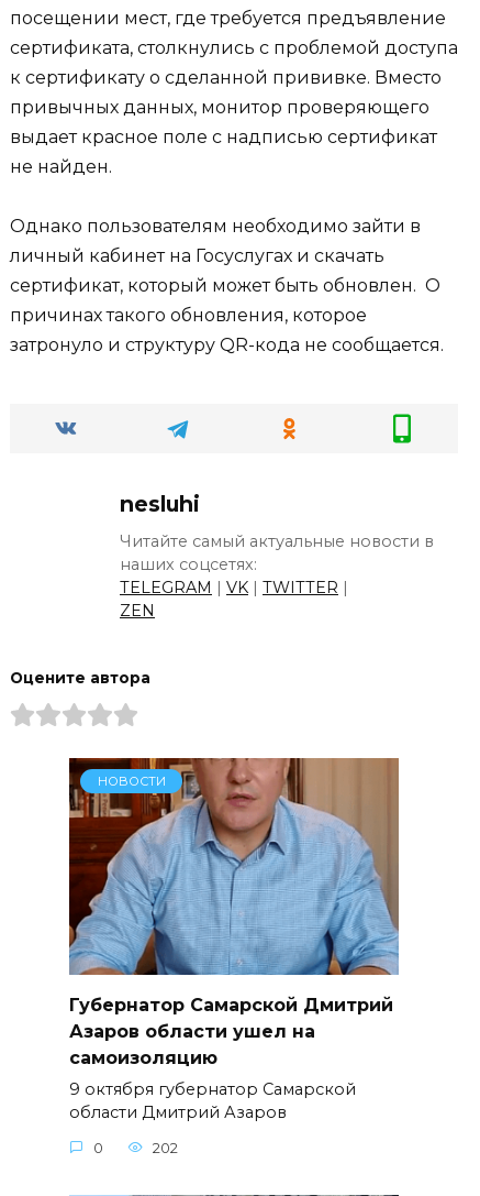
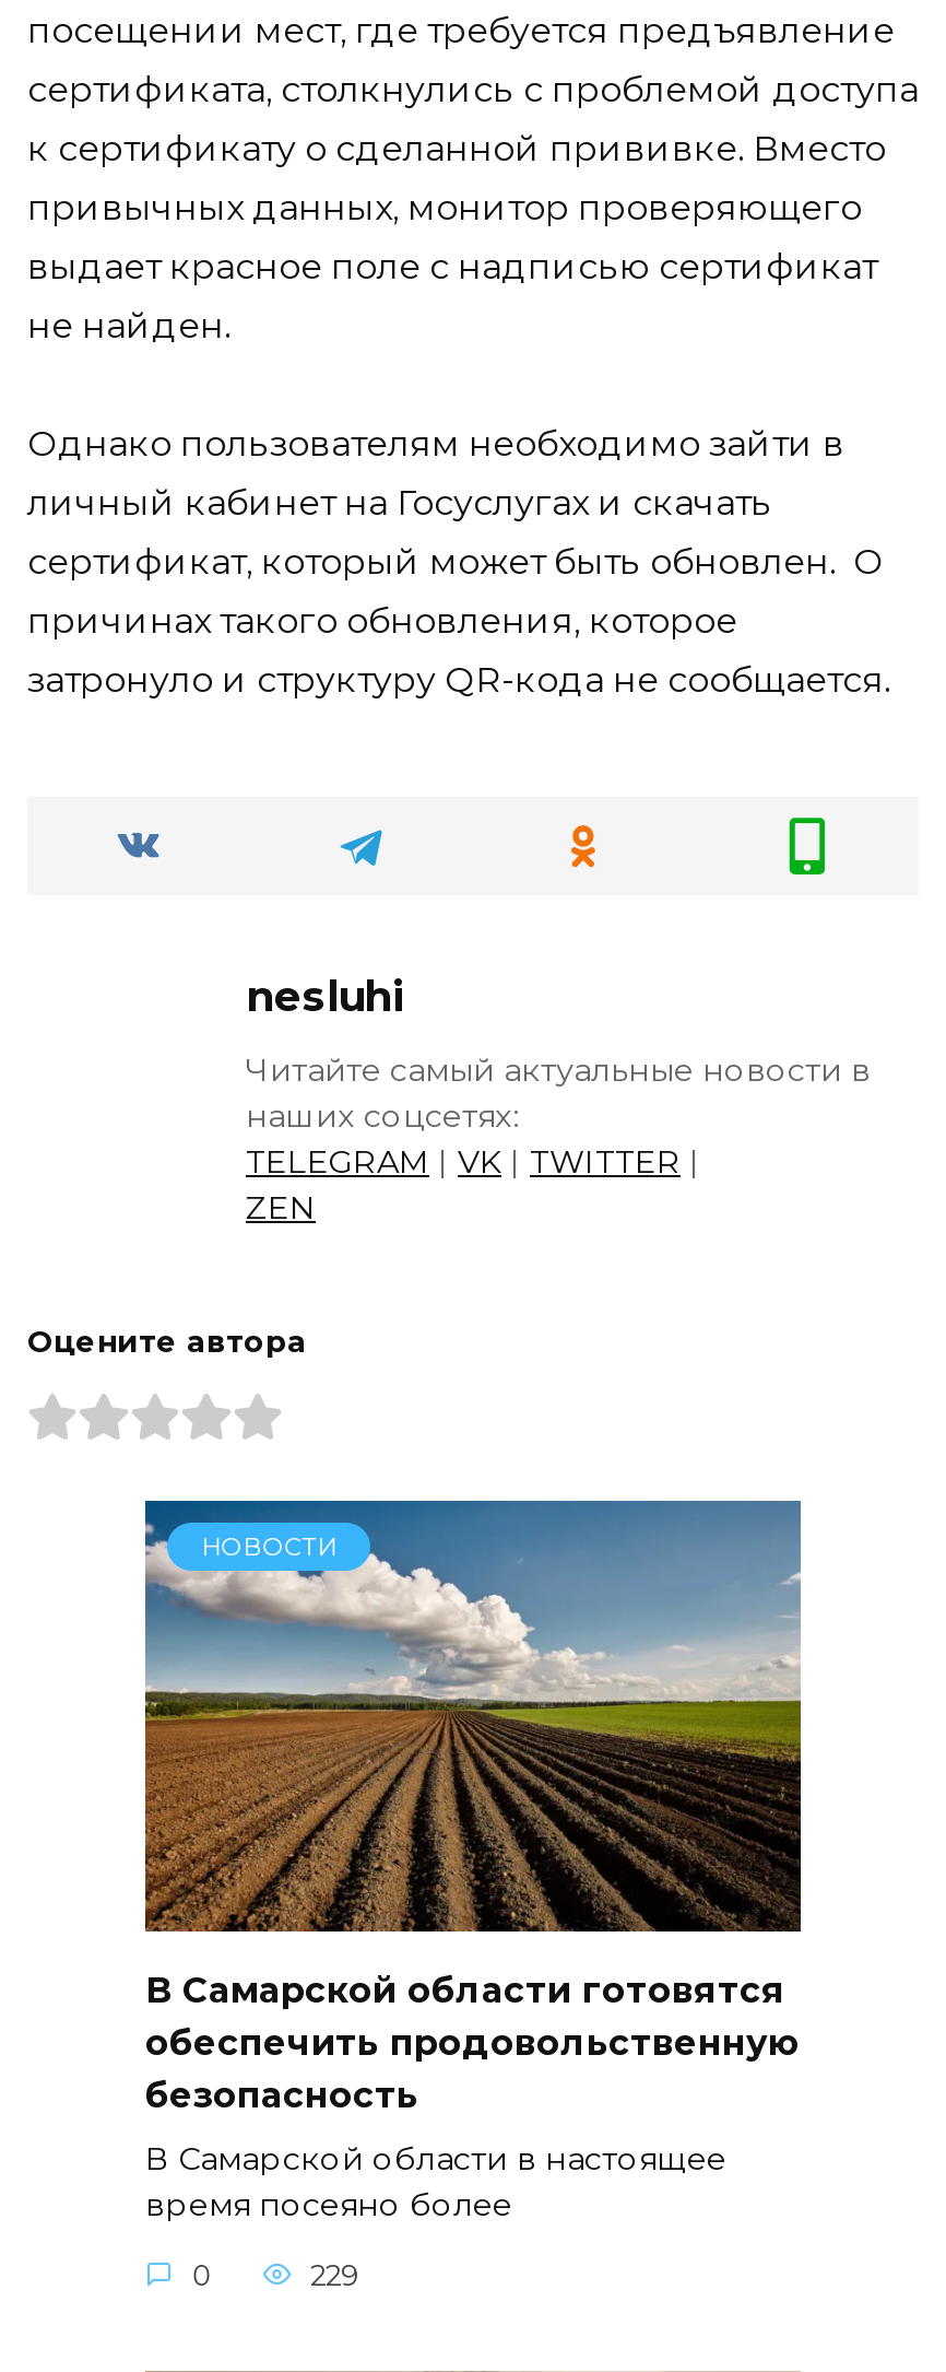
[68,757,400,1068] [image] | Губернатор Самарской Дмитрий | Азаров области ушел на | самоизоляцию -> [143,1498,803,2118] [image] | В Самарской области готовятся | обеспечить продовольственную | безопасность
[69,1079,356,1122] 9 октября губернатор Самарской | области Дмитрий Азаров -> [145,2140,726,2226] В Самарской области в настоящее | время посеяно более
[152,1139,177,1156] 202 -> [310,2260,358,2292] 229

